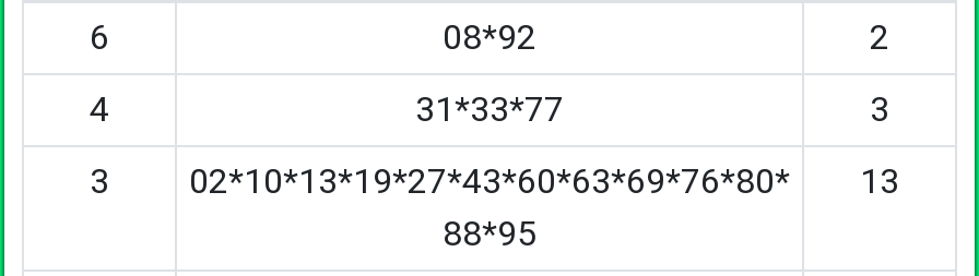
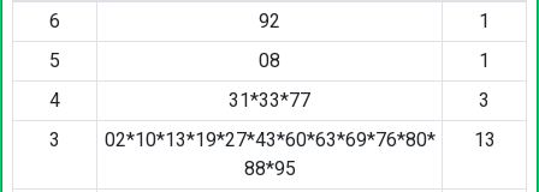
[443,16,889,58] 08*92 | 2 -> [49,10,490,72] 92 | 1 | 5 | 08 | 1

